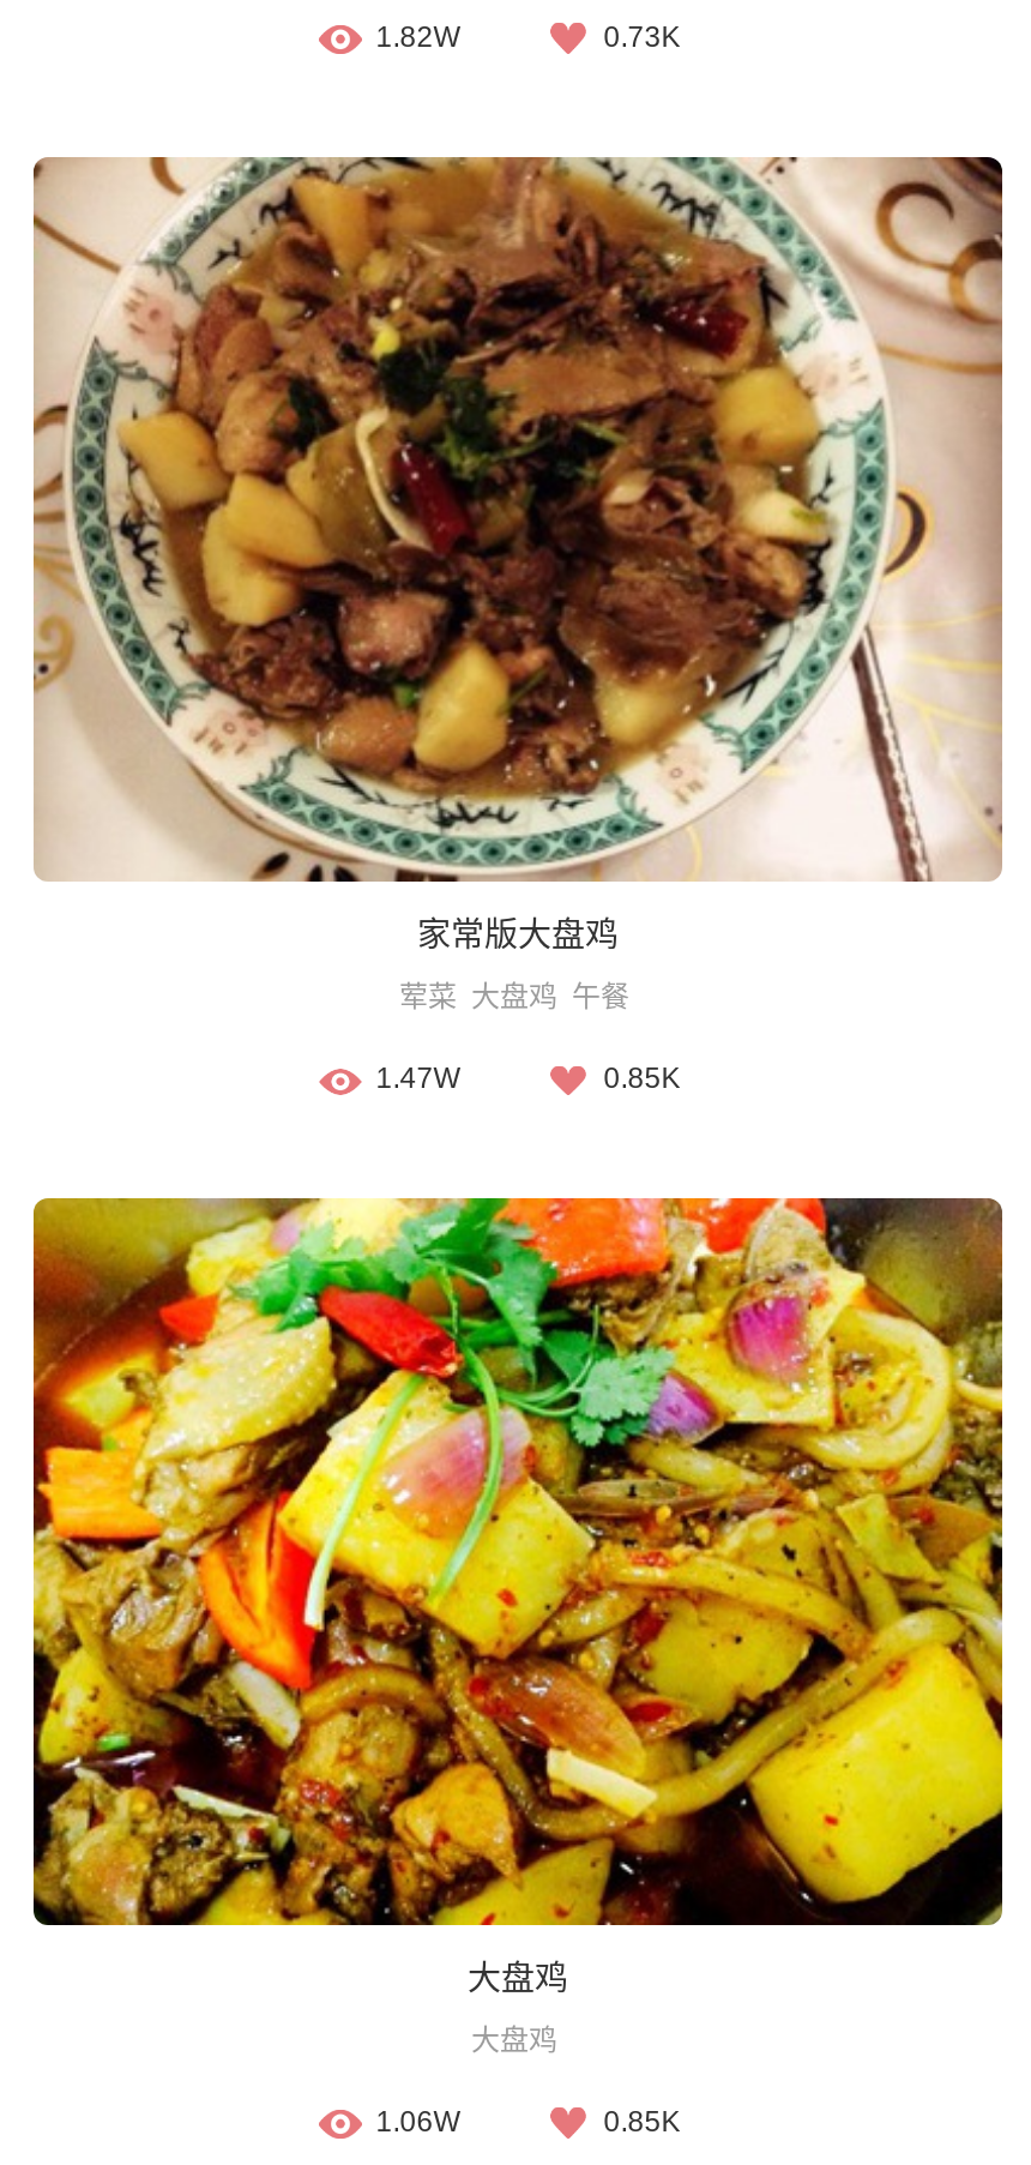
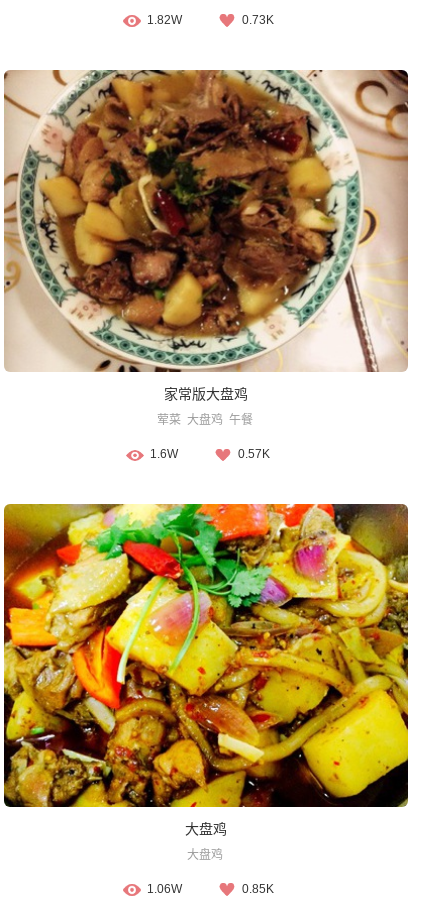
[376,1062,680,1096] 1.47W | 0.85K -> [150,447,270,461] 1.6W | 0.57K

